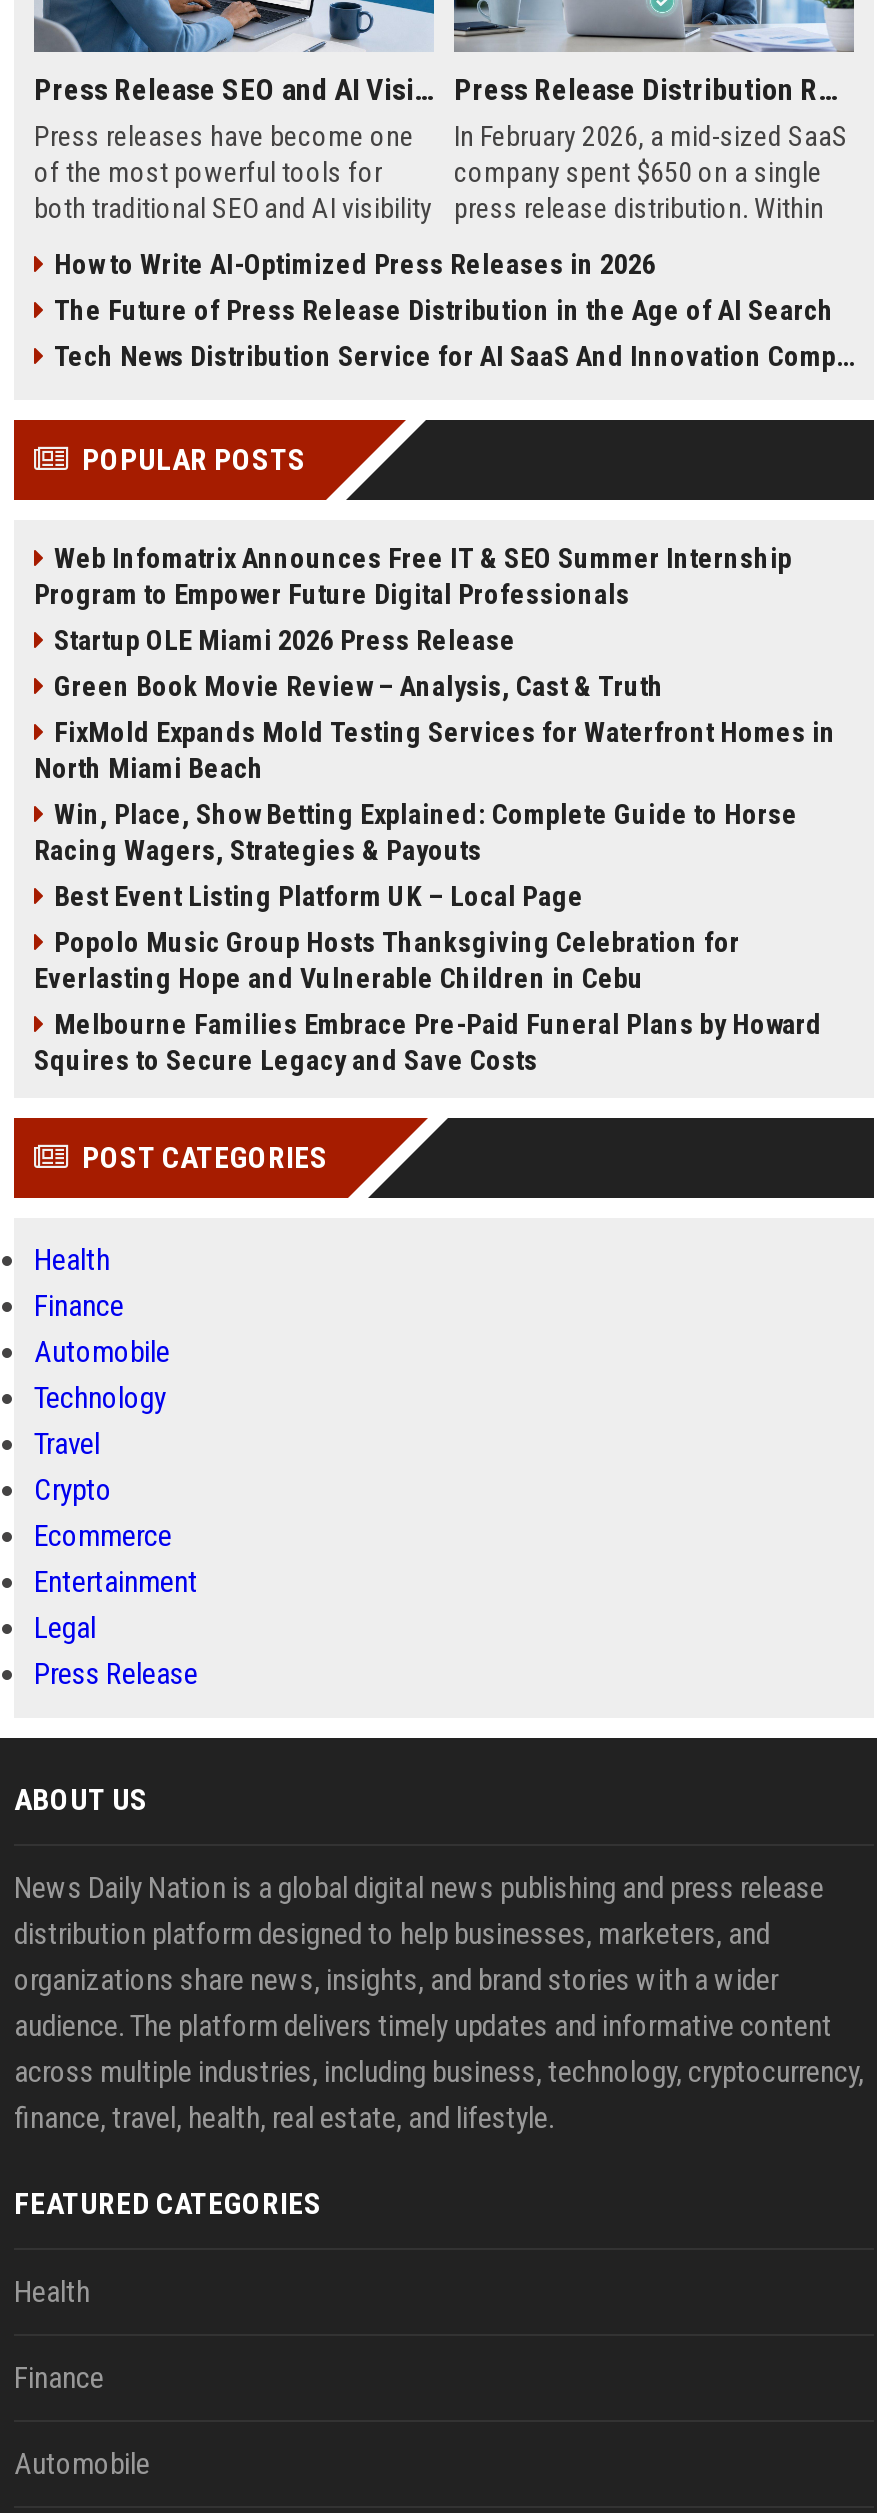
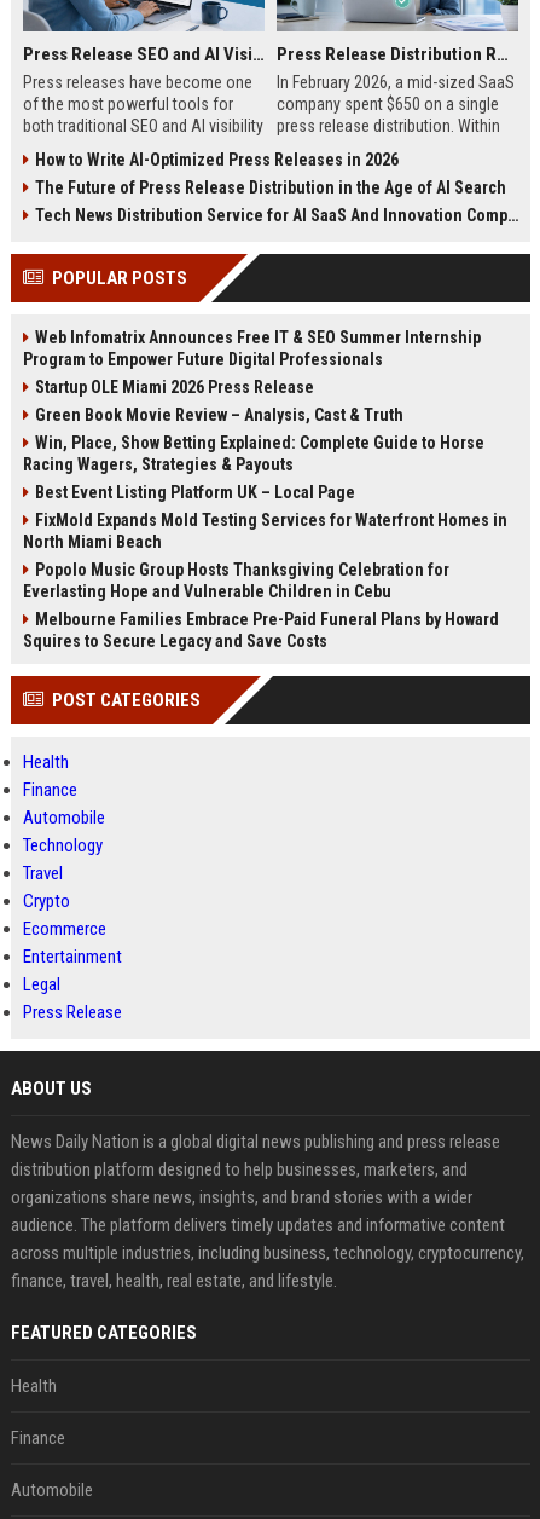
moved [34,716,836,784] -> [23,510,507,551]: FixMold Expands Mold Testing Services for Waterfront Homes in | North Miami Beach
moved [34,798,798,912] -> [23,433,484,502]: Win, Place, Show Betting Explained: Complete Guide to Horse | Racing Wagers, Strategies & Payouts | Best Event Listing Platform UK – Local Page

